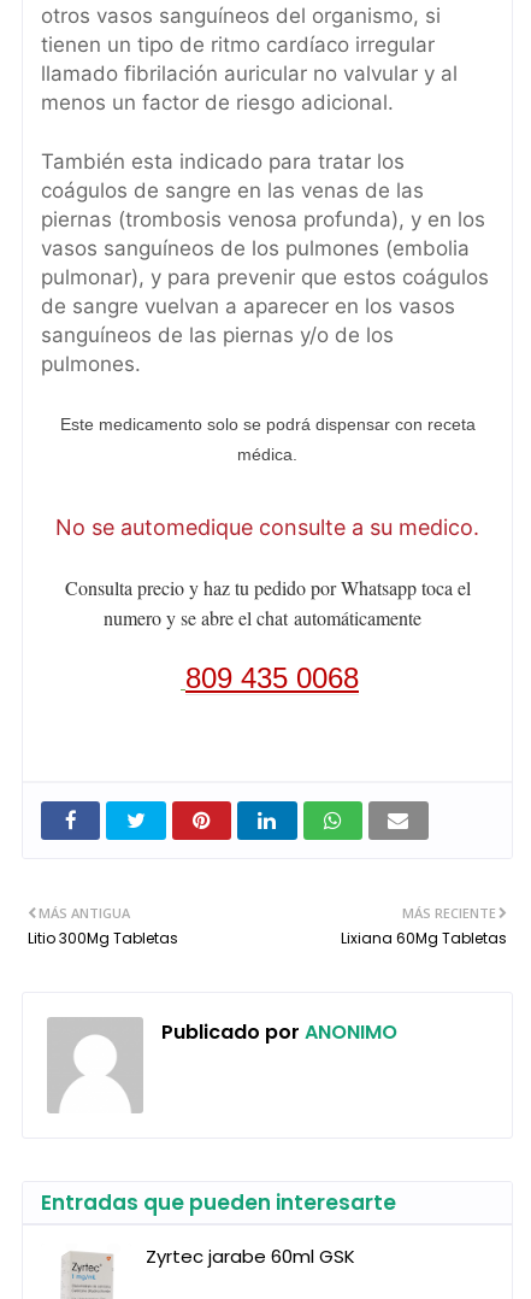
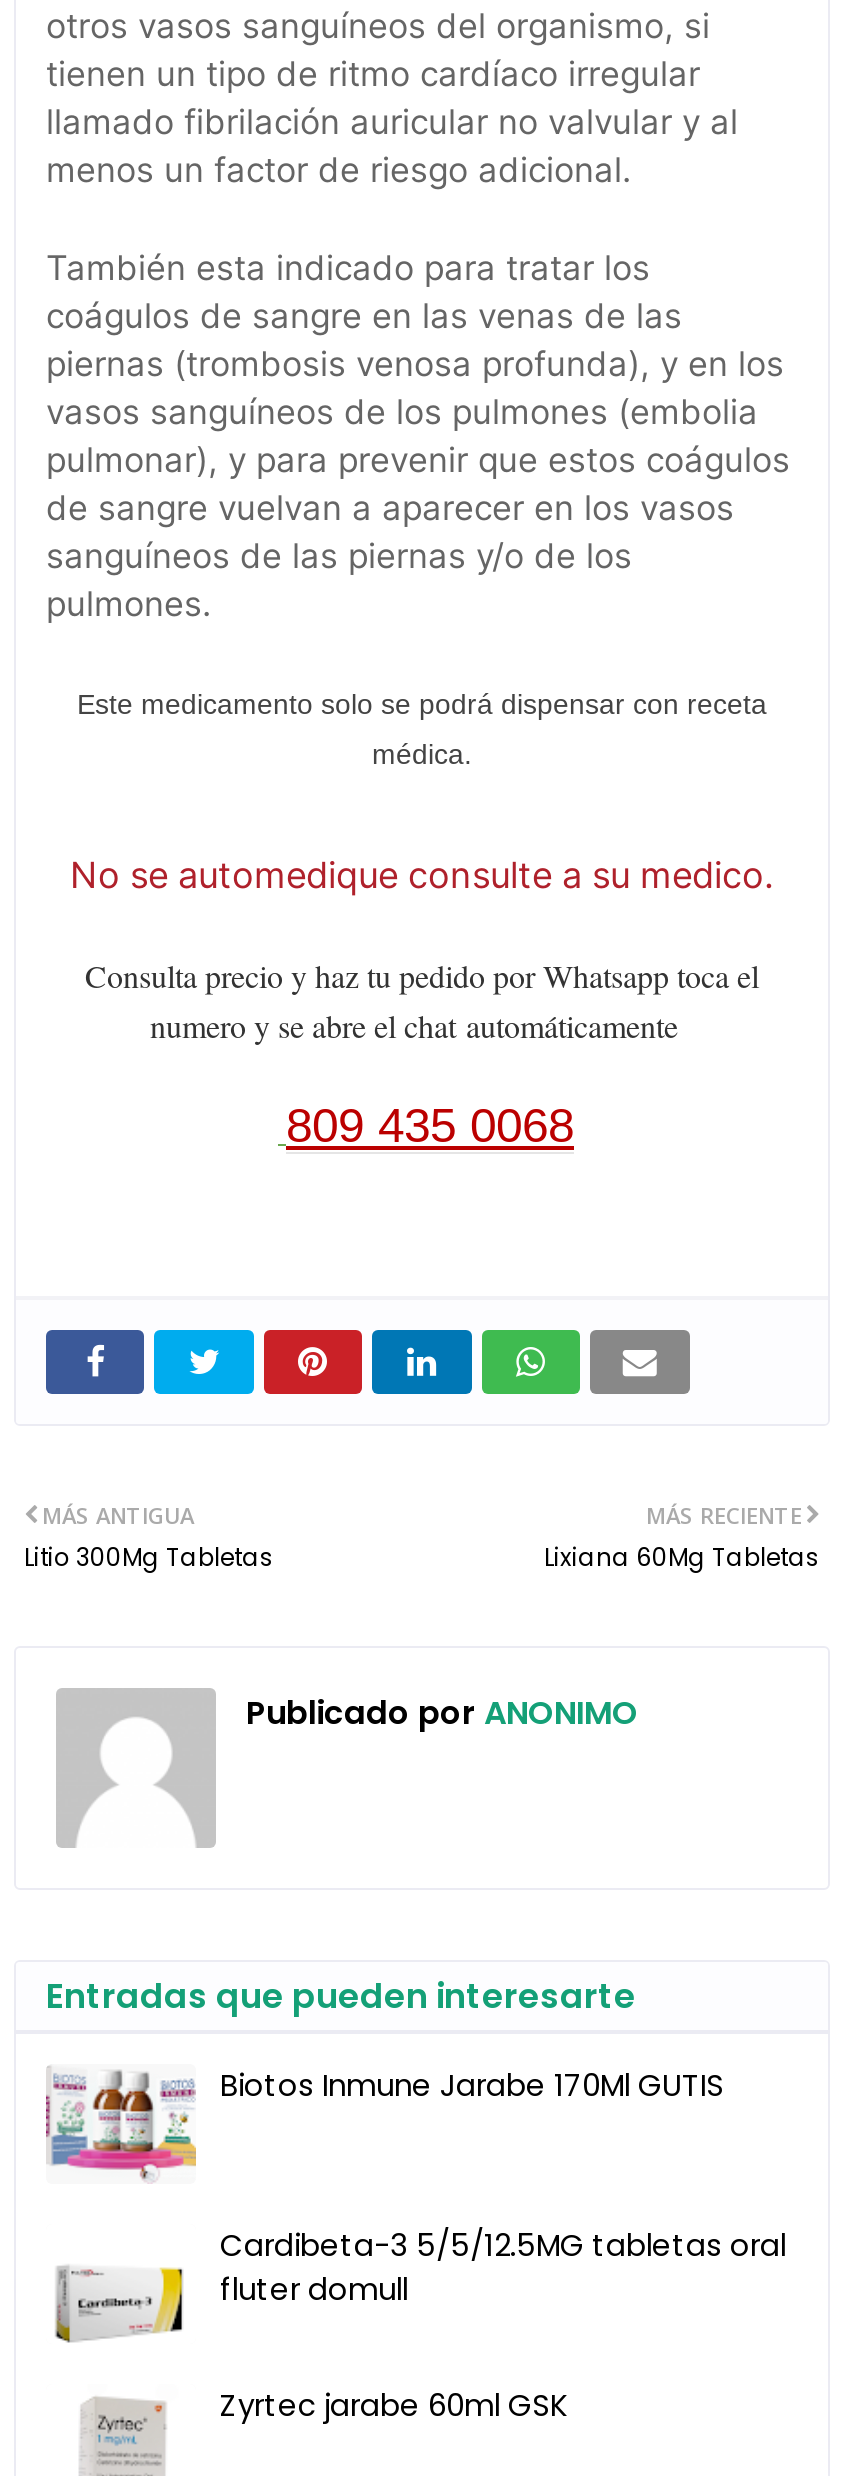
none -> [44,2064,724,2182] [image] | Biotos Inmune Jarabe 170Ml GUTIS
none -> [54,2224,786,2344] [image] | Cardibeta-3 5/5/12.5MG tabletas oral | fluter domull

